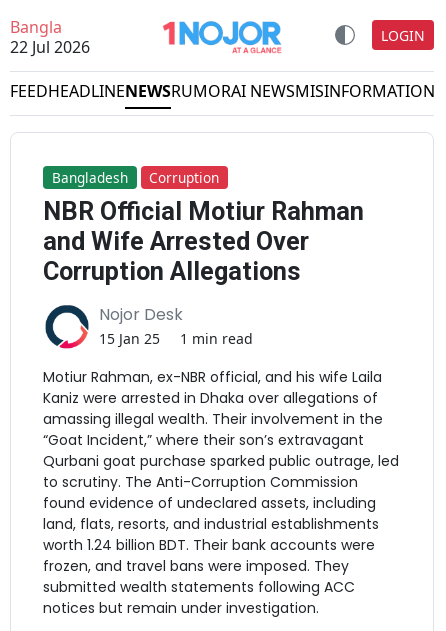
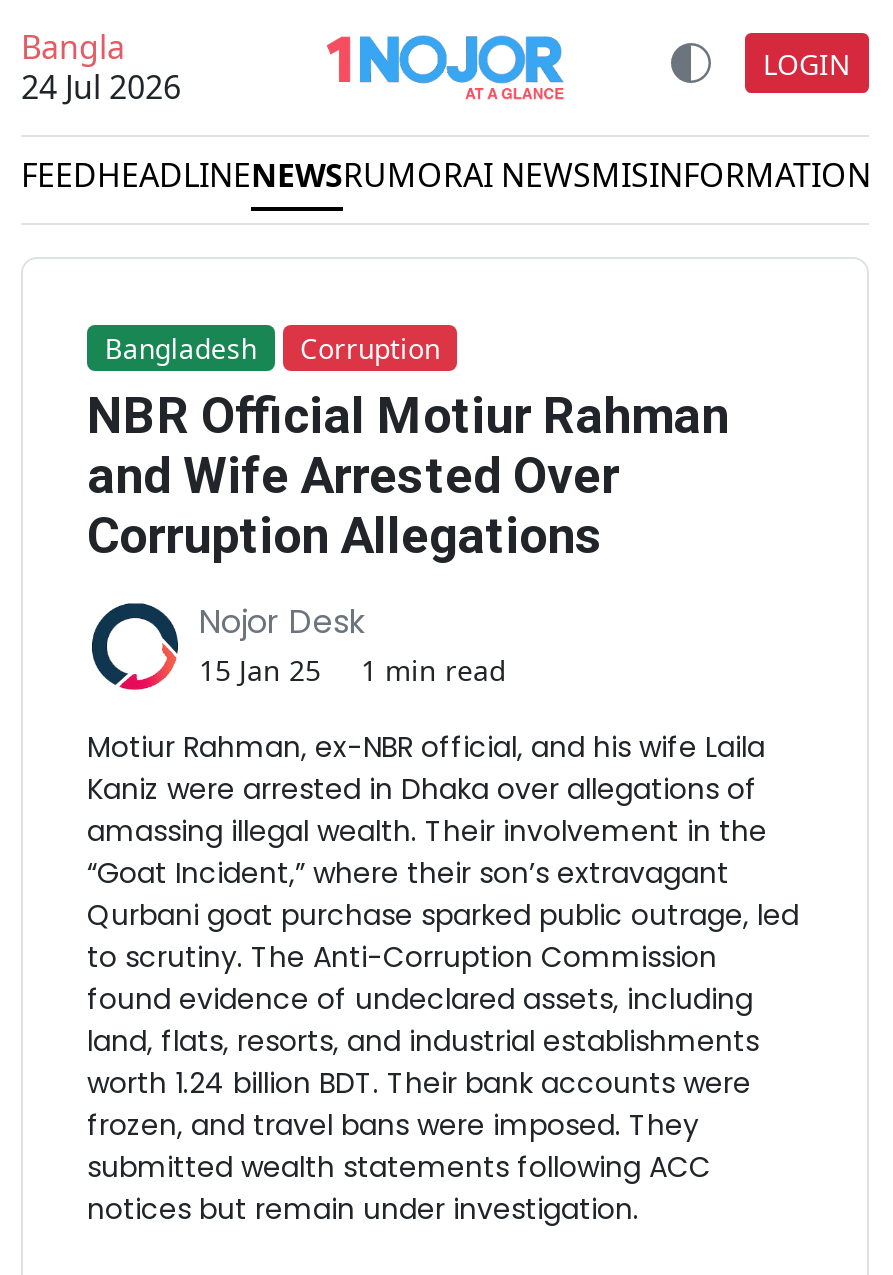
[10,36,90,58] 22 Jul 2026 -> [21,65,181,109] 24 Jul 2026

